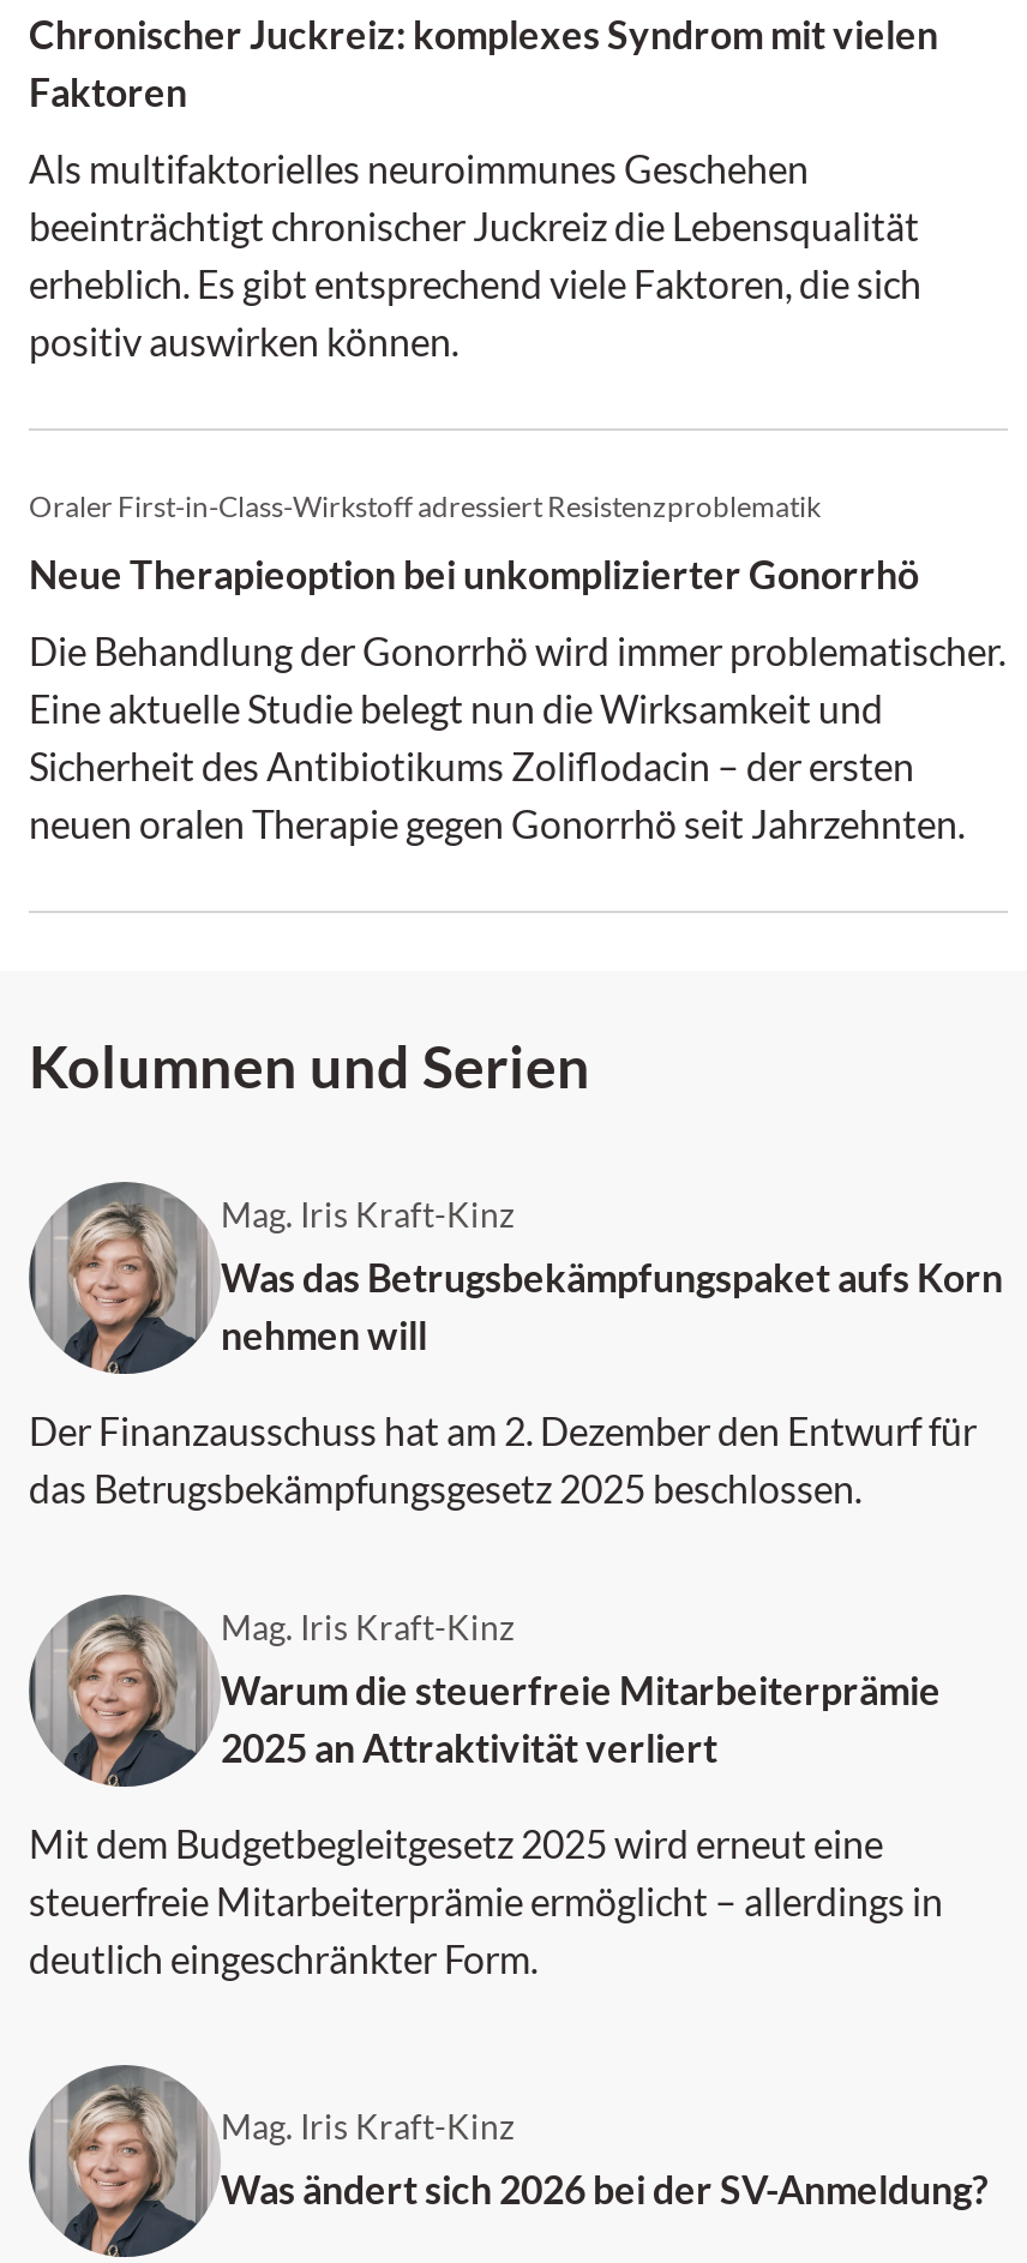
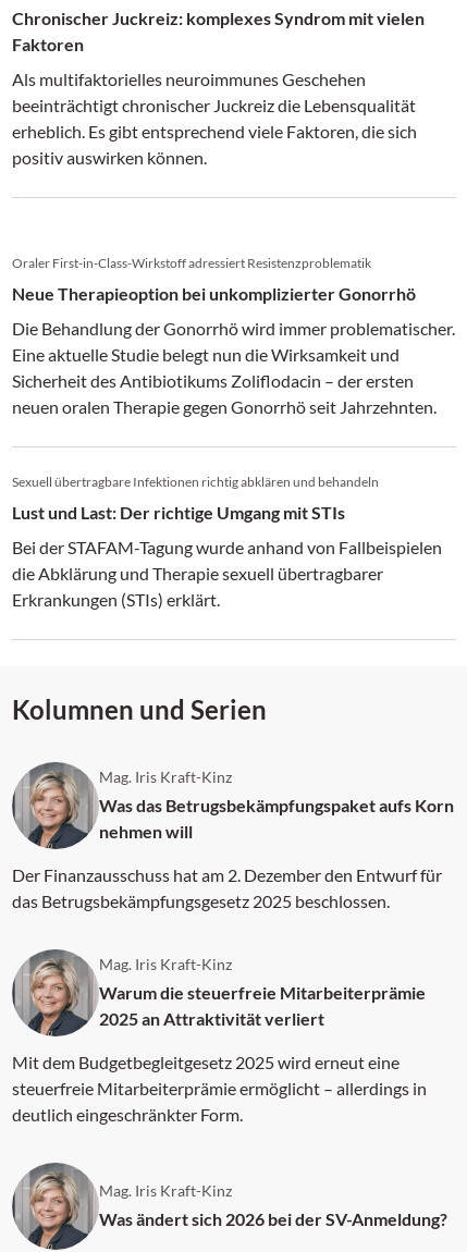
none -> [12,474,443,610] Sexuell übertragbare Infektionen richtig abklären und behandeln | Lust und Last: Der richtige Umgang mit STIs | Bei der STAFAM-Tagung wurde anhand von Fallbeispielen | die Abklärung und Therapie sexuell übertragbarer | Erkrankungen (STIs) erklärt.

